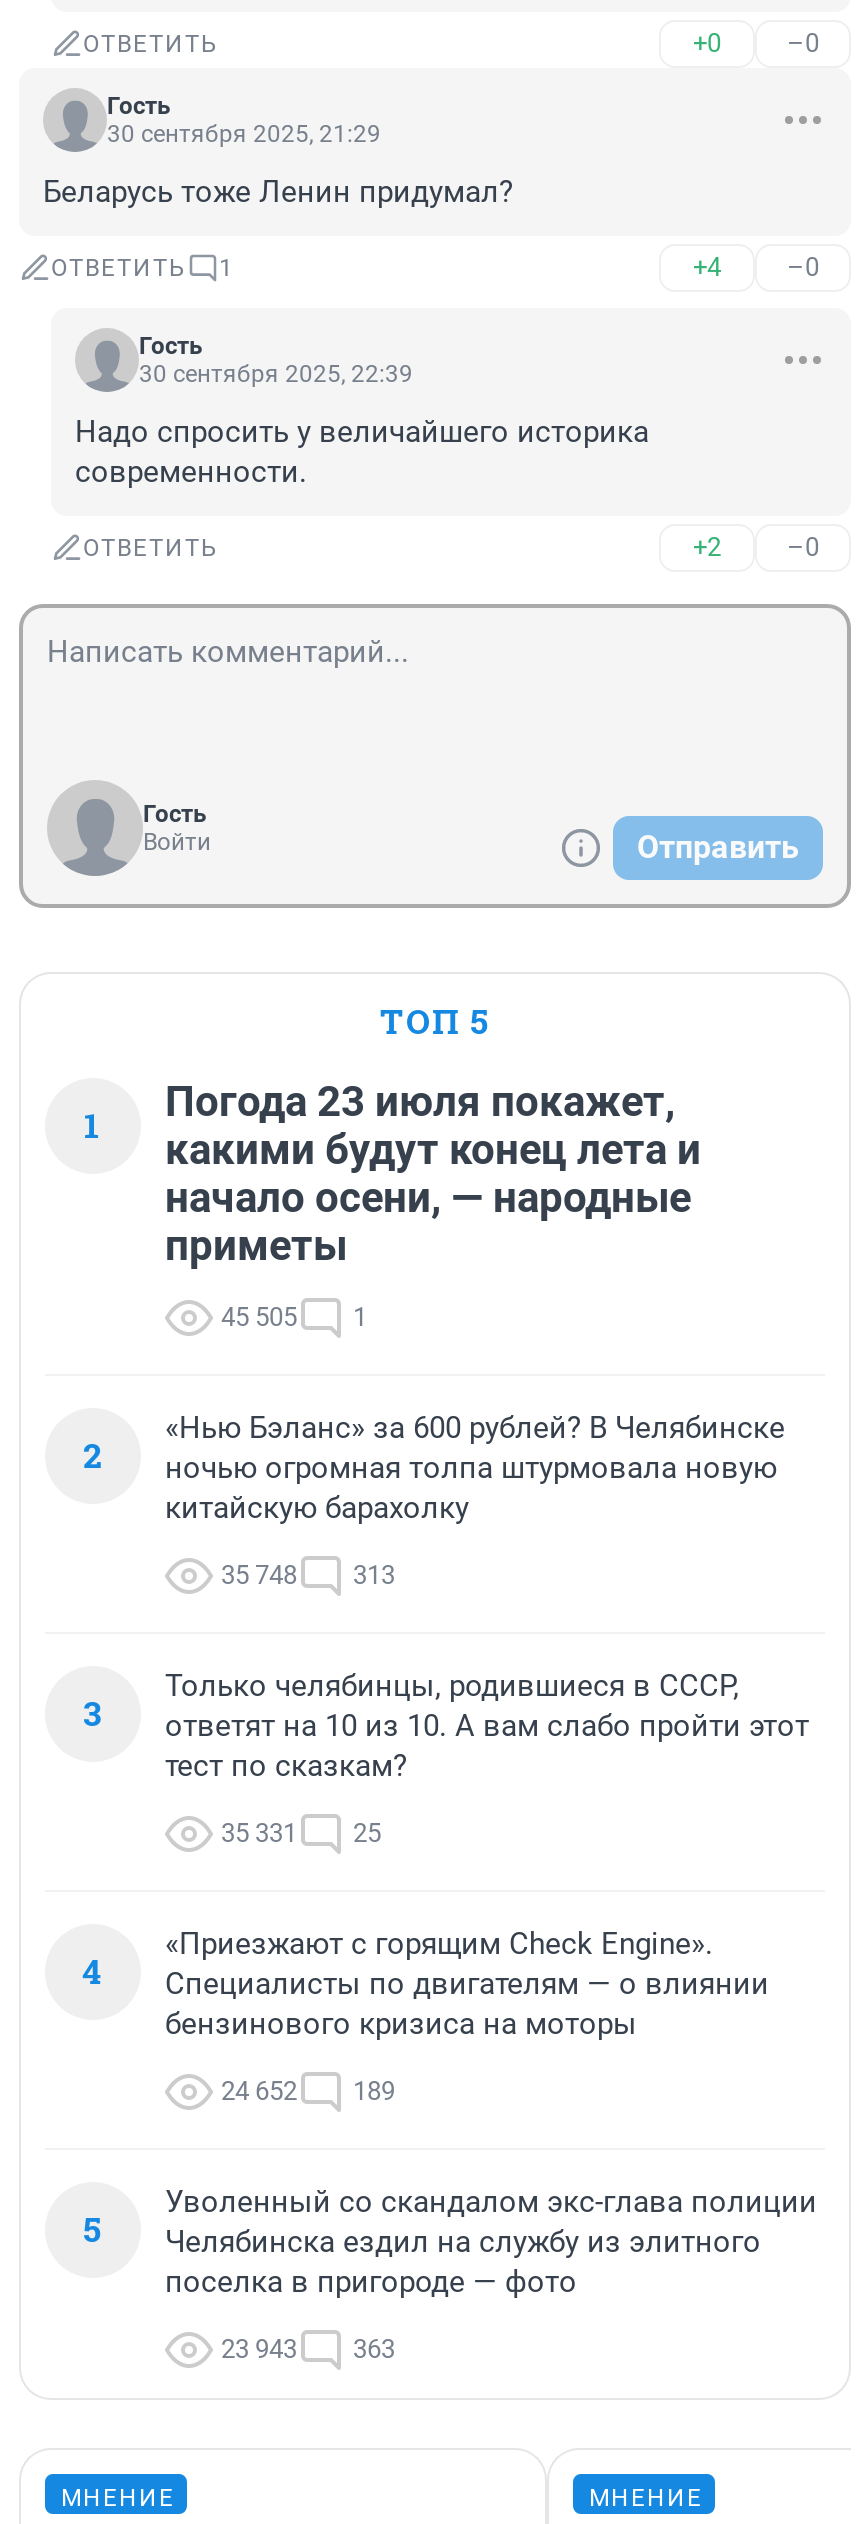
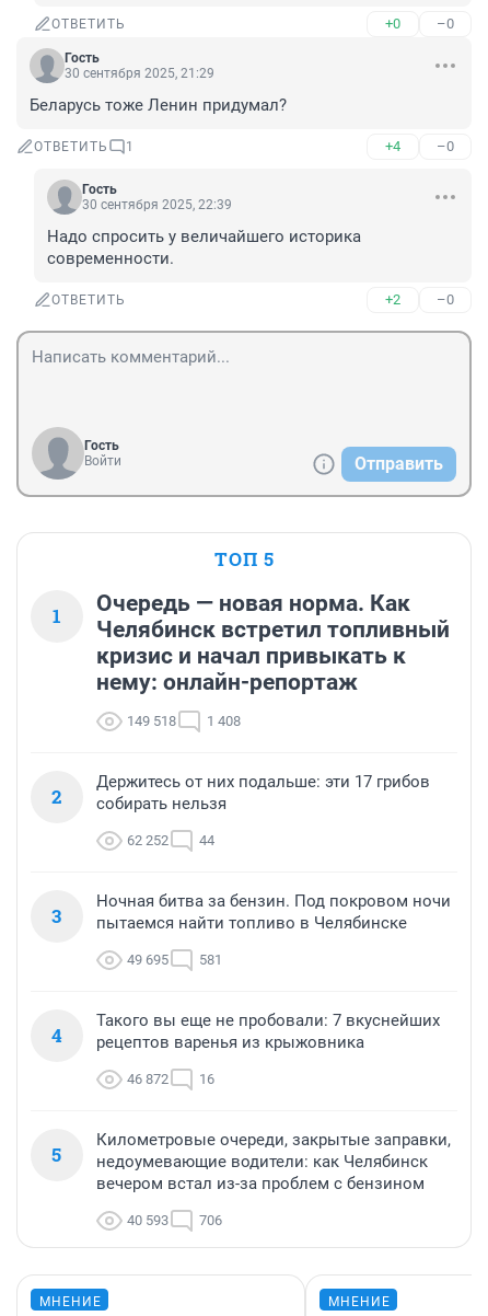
[165,1078,701,1270] Погода 23 июля покажет, | какими будут конец лета и | начало осени, — народные | приметы -> [96,590,450,695] Очередь — новая норма. Как | Челябинск встретил топливный | кризис и начал привыкать к | нему: онлайн-репортаж
[221,1302,367,1332] 45 505 | 1 -> [127,713,241,729] 149 518 | 1 408
[165,1410,785,1526] «Нью Бэланс» за 600 рублей? В Челябинске | ночью огромная толпа штурмовала новую | китайскую барахолку -> [96,772,430,814] Держитесь от них подальше: эти 17 грибов | собирать нельзя
[221,1560,395,1590] 35 748 | 313 -> [127,832,214,849] 62 252 | 44
[165,1668,809,1784] Только челябинцы, родившиеся в СССР, | ответят на 10 из 10. А вам слабо пройти этот | тест по сказкам? -> [96,891,451,933] Ночная битва за бензин. Под покровом ночи | пытаемся найти топливо в Челябинске
[221,1818,381,1848] 35 331 | 25 -> [127,952,222,968] 49 695 | 581
[165,1926,769,2042] «Приезжают с горящим Check Engine». | Специалисты по двигателям — о влиянии | бензинового кризиса на моторы -> [96,1011,440,1052] Такого вы еще не пробовали: 7 вкуснейших | рецептов варенья из крыжовника
[221,2076,395,2106] 24 652 | 189 -> [127,1071,214,1087] 46 872 | 16
[165,2184,817,2300] Уволенный со скандалом экс-глава полиции | Челябинска ездил на службу из элитного | поселка в пригороде — фото -> [96,1130,451,1193] Километровые очереди, закрытые заправки, | недоумевающие водители: как Челябинск | вечером встал из-за проблем с бензином
[221,2334,395,2364] 23 943 | 363 -> [127,1212,222,1229] 40 593 | 706

